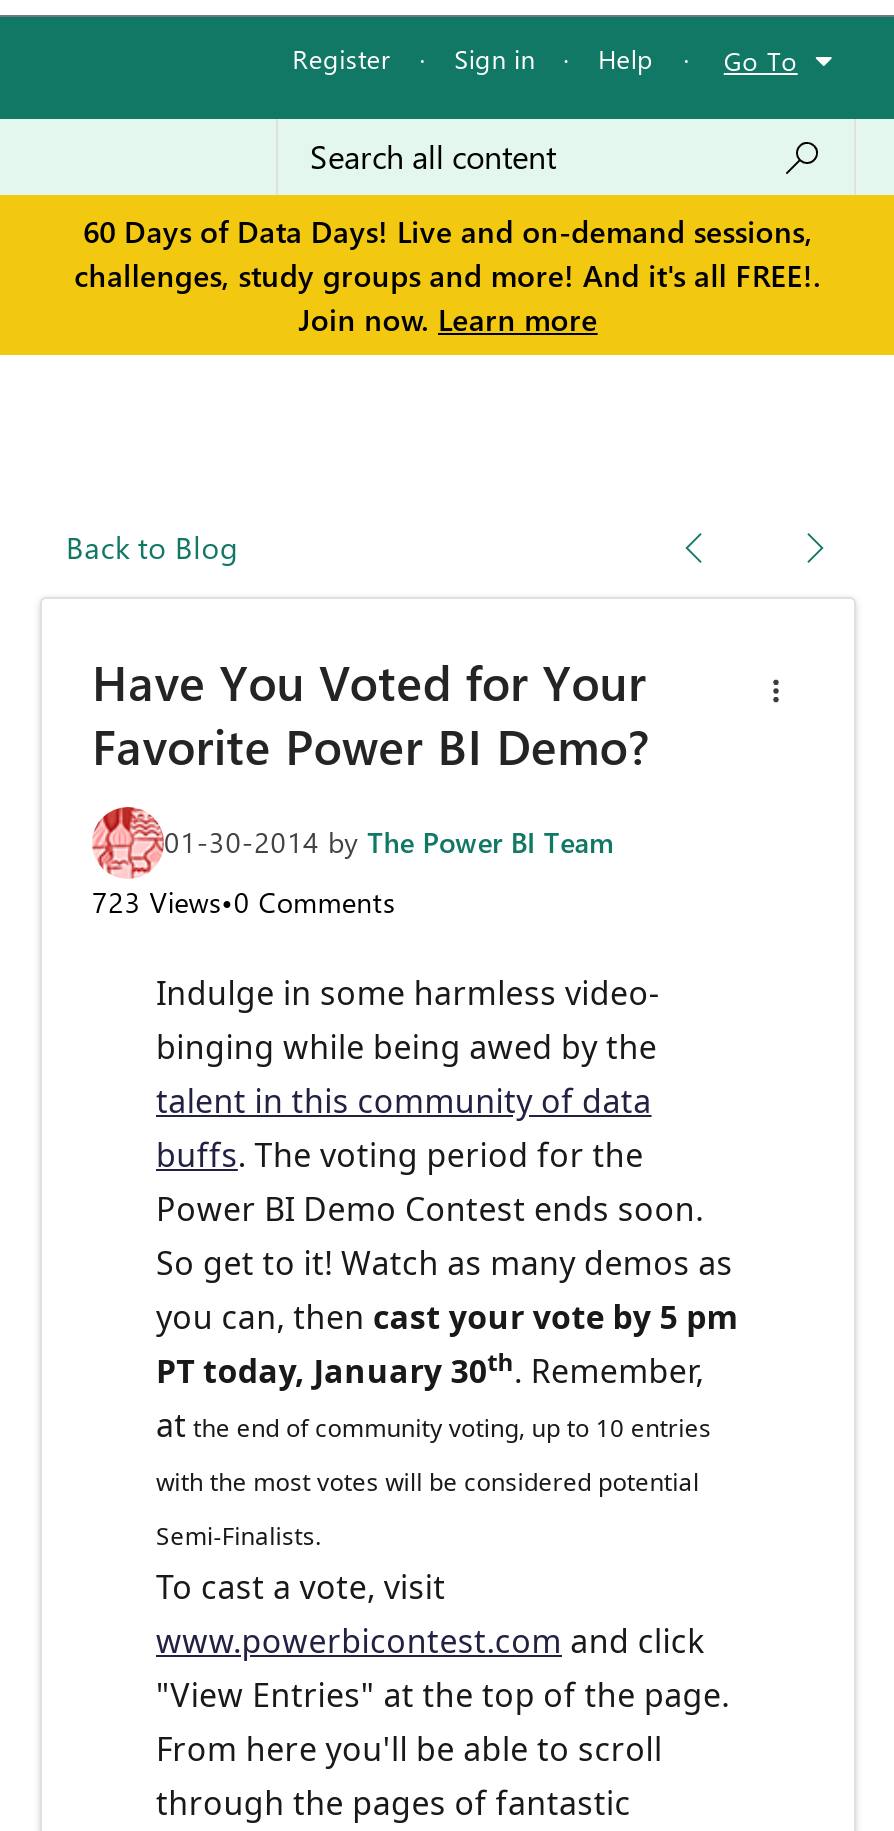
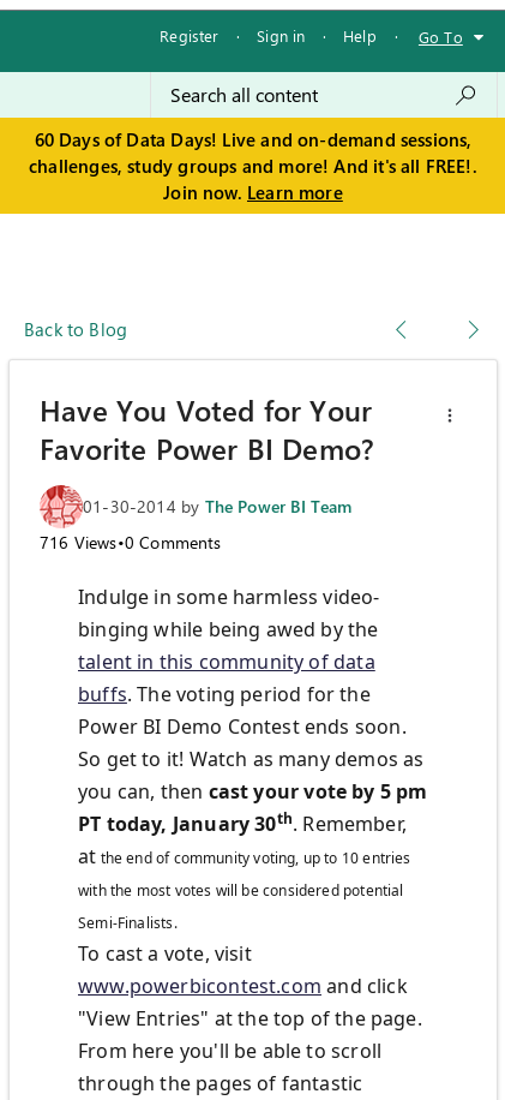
[92,884,395,922] 723 Views•0 Comments -> [40,531,221,554] 716 Views•0 Comments

